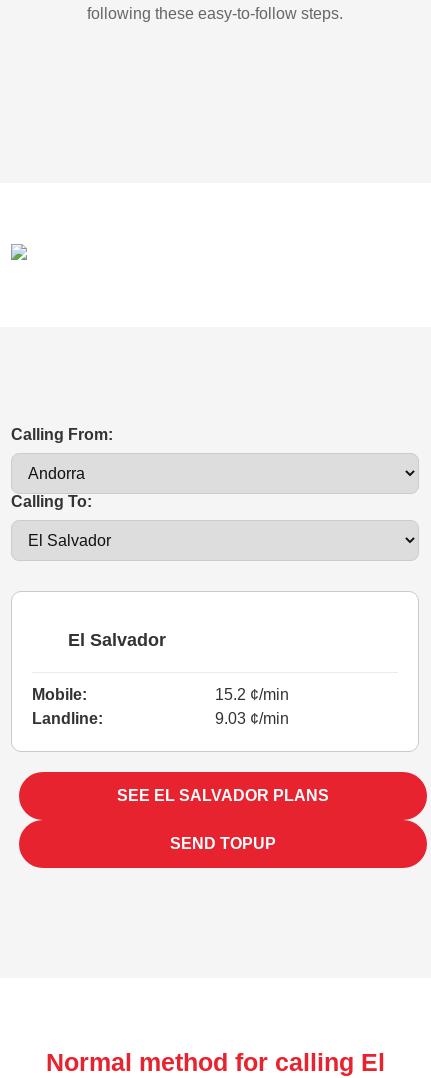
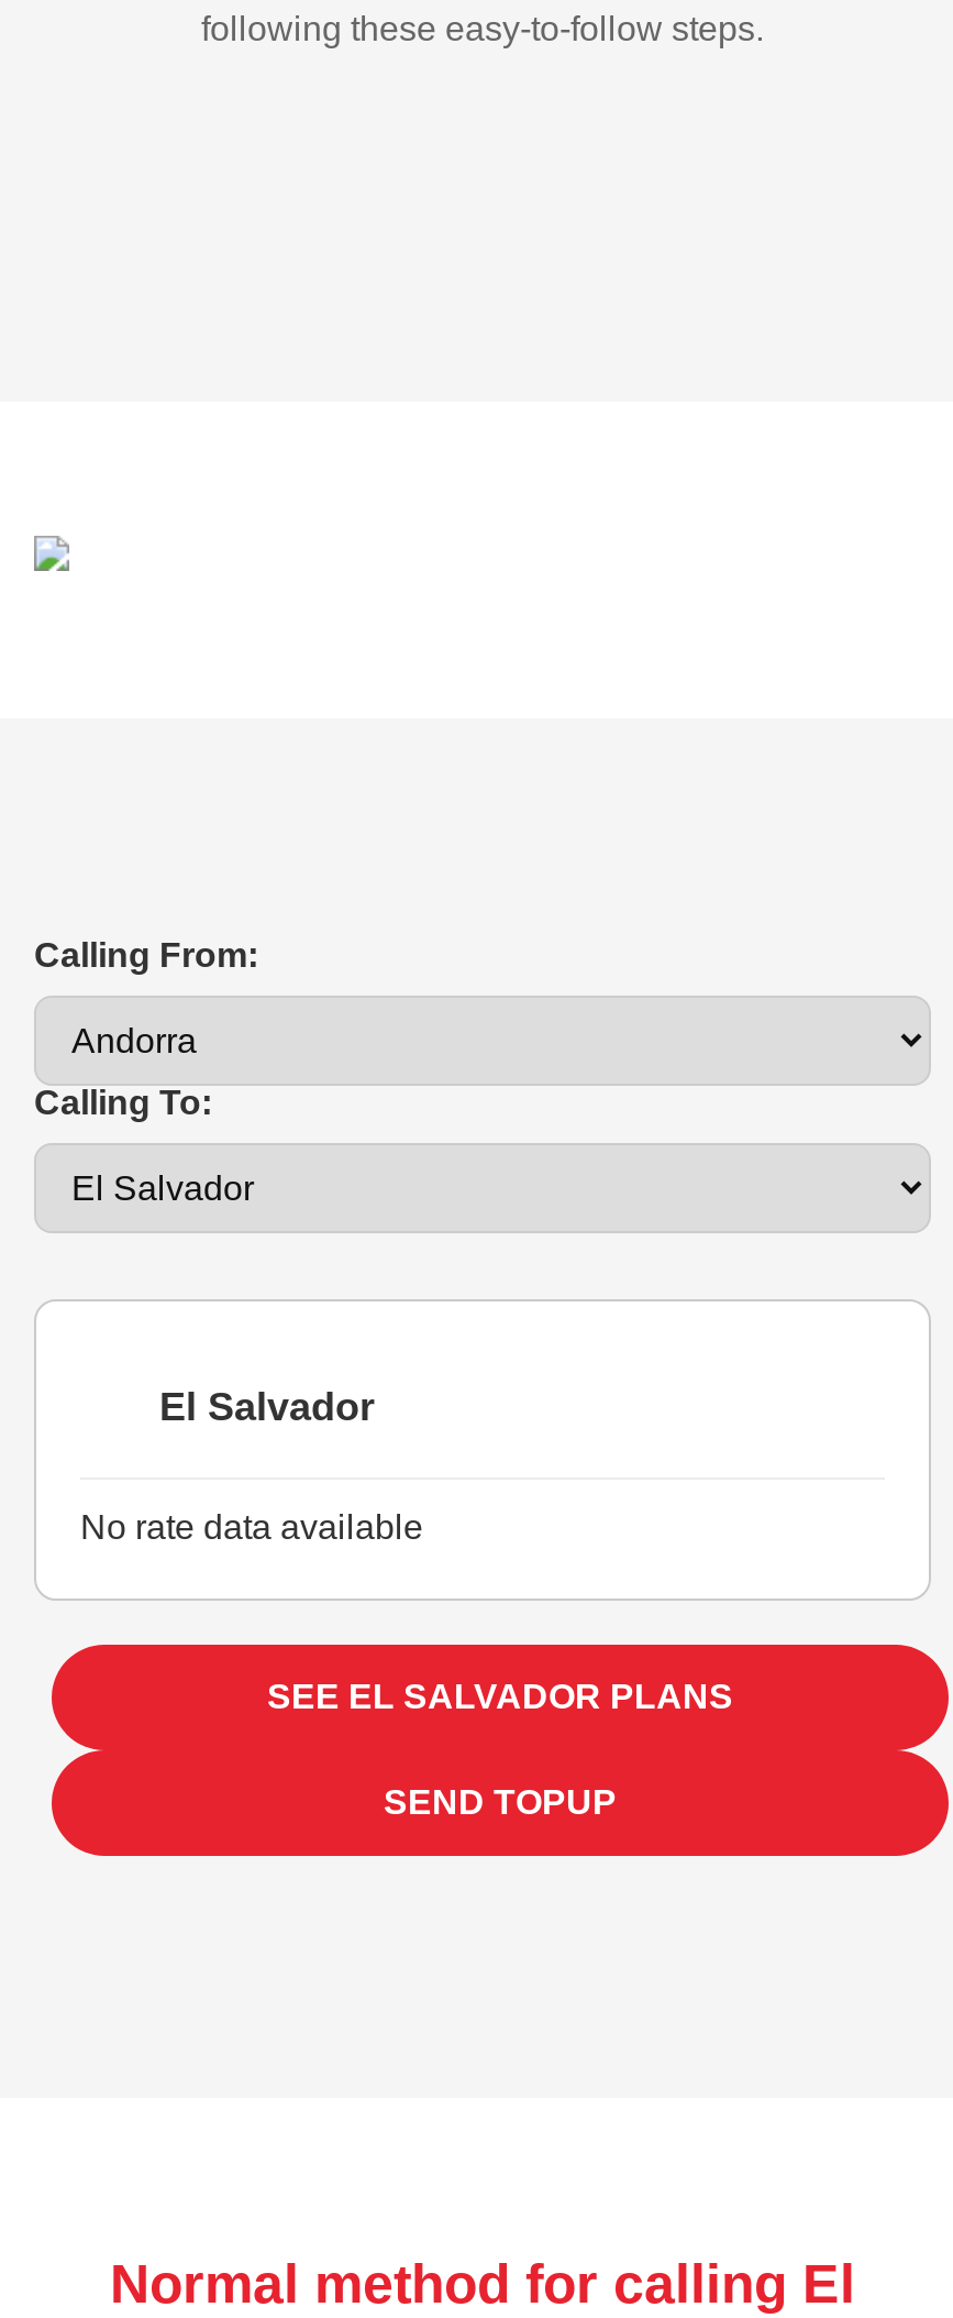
[32,686,289,727] Mobile: | 15.2 ¢/min | Landline: | 9.03 ¢/min -> [80,1508,423,1545] No rate data available

